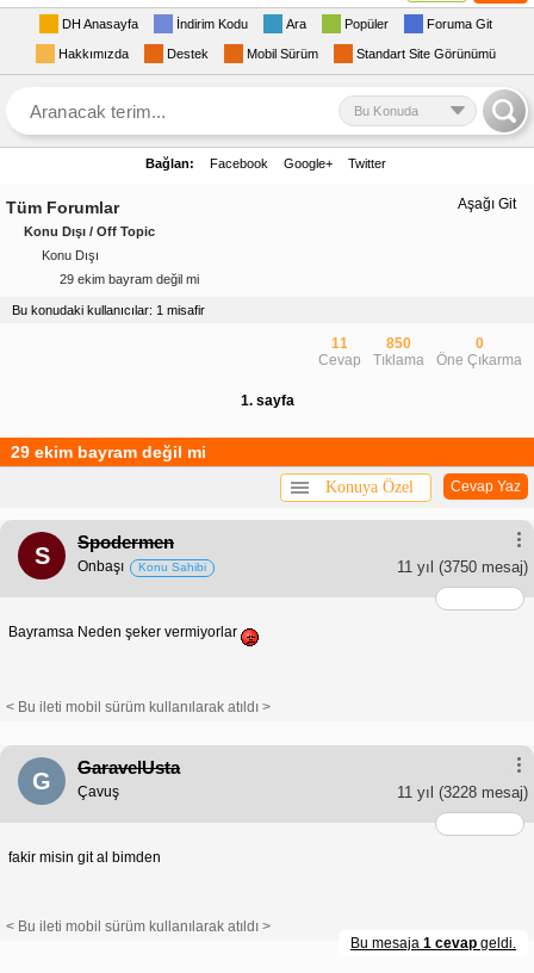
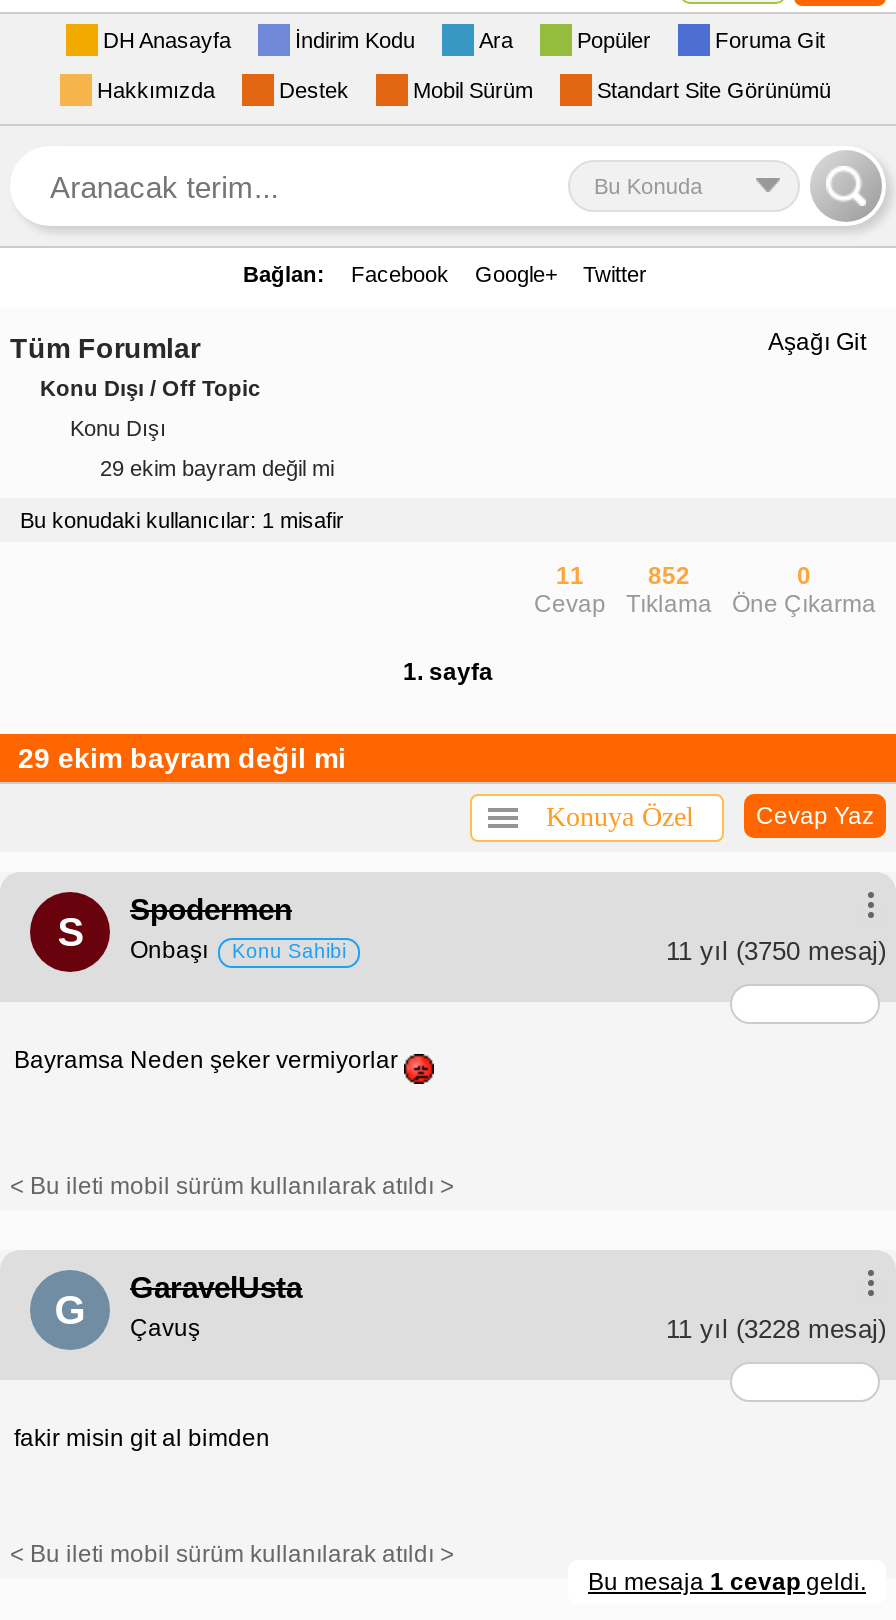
[386,335,411,352] 850 -> [648,562,690,590] 852

